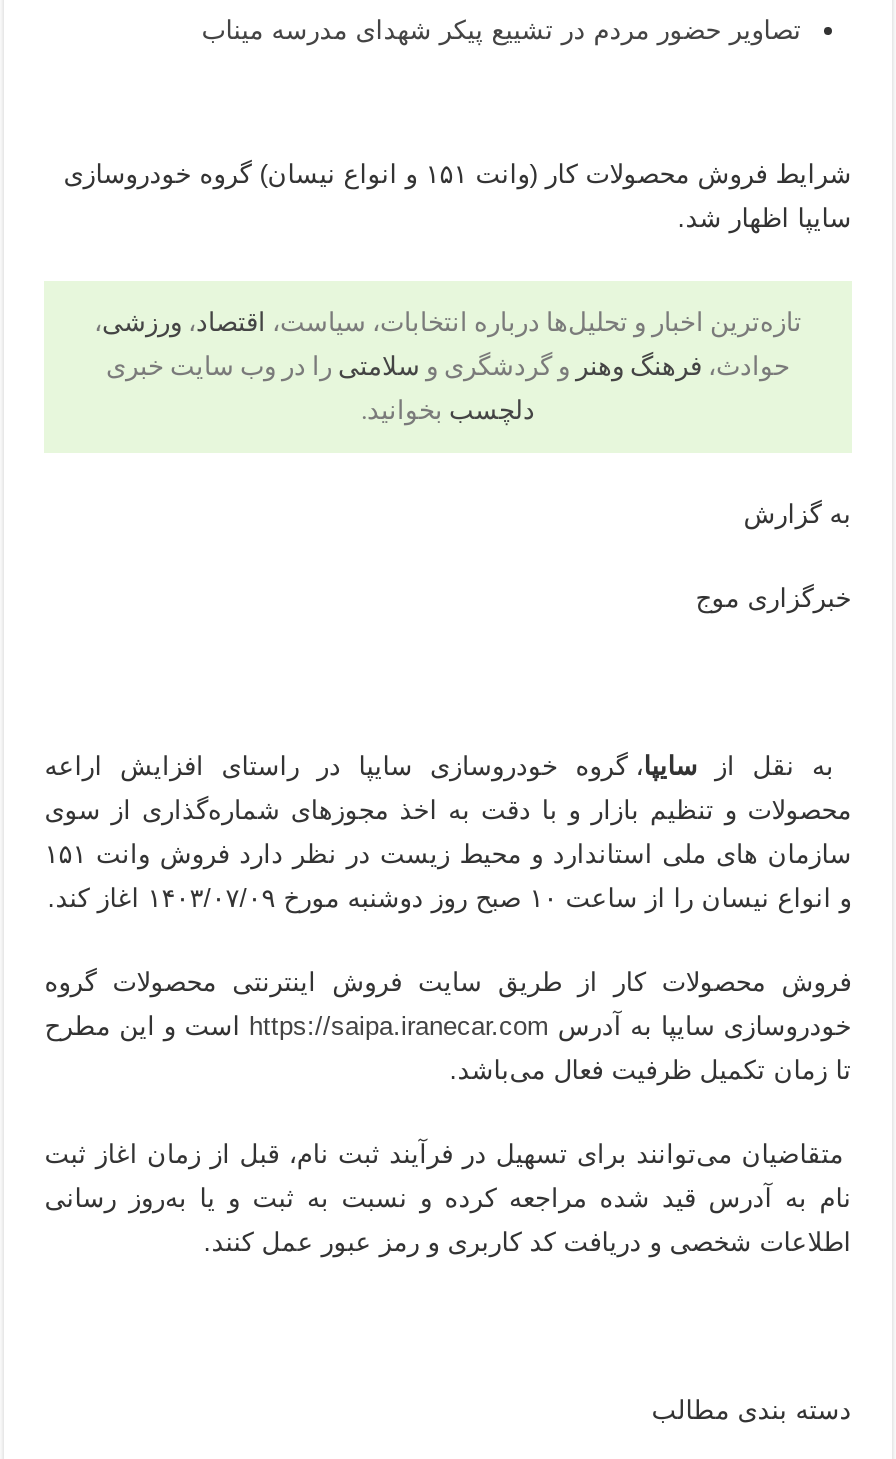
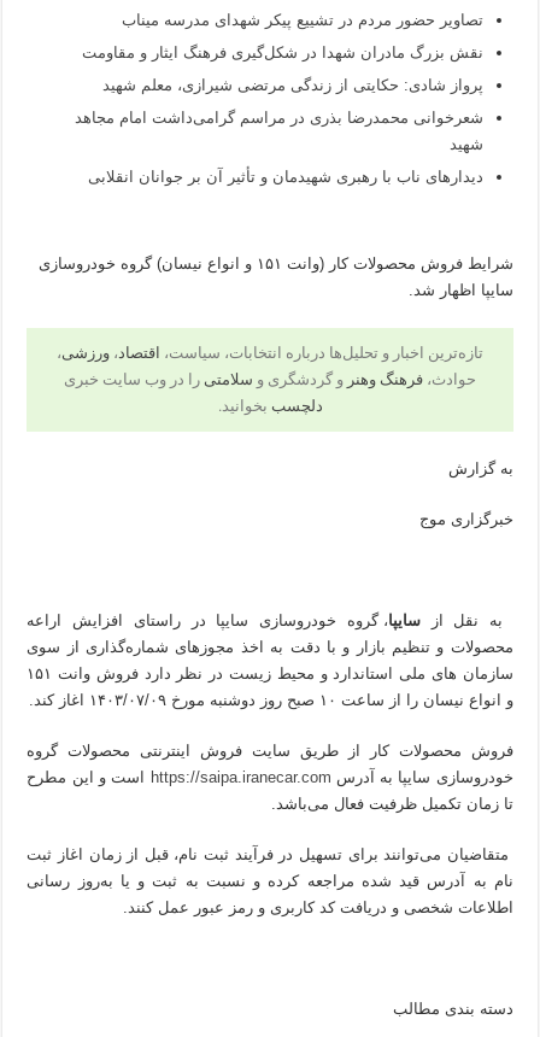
none -> [74,43,483,186] نقش بزرگ مادران شهدا در شکل‌گیری فرهنگ ایثار و مقاومت | پرواز شادی: حکایتی از زندگی مرتضی شیرازی، معلم شهید | شعرخوانی محمدرضا بذری در مراسم گرامی‌داشت امام مجاهد | شهید | دیدارهای ناب با رهبری شهیدمان و تأثیر آن بر جوانان انقلابی

